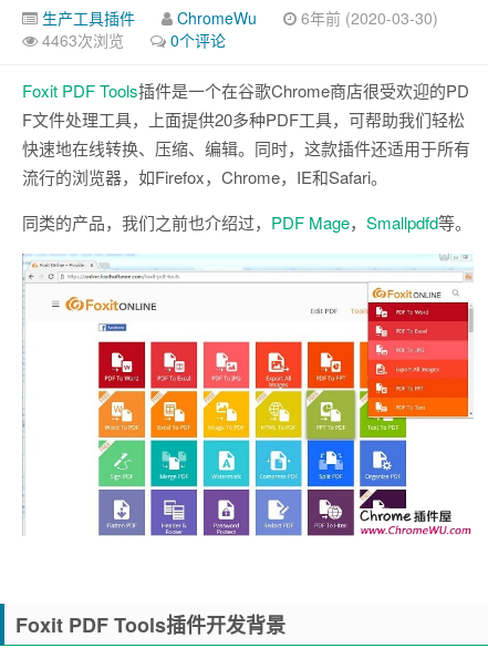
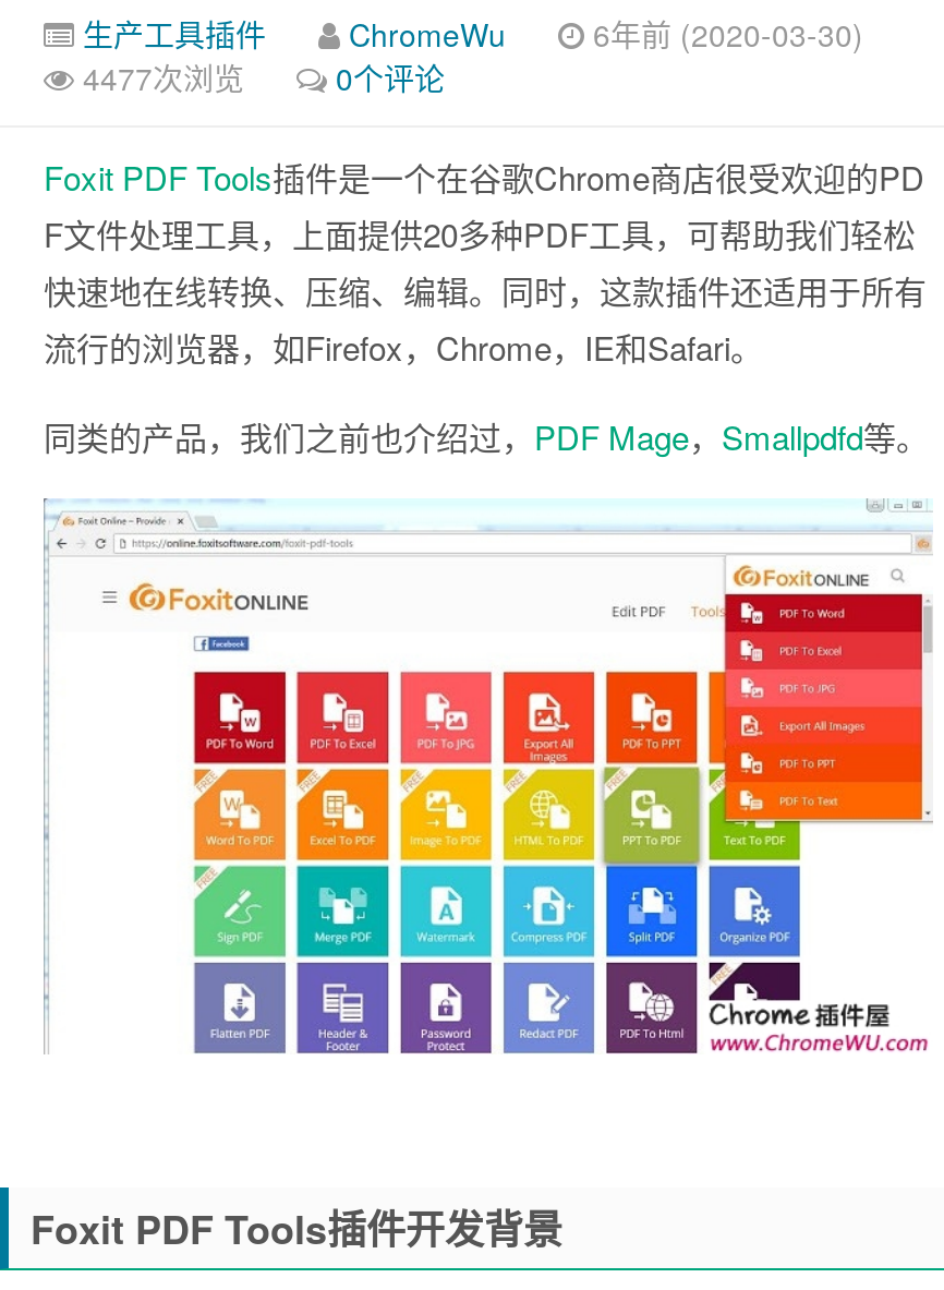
[38,29,124,51] 4463次浏览 -> [74,56,244,99] 4477次浏览

